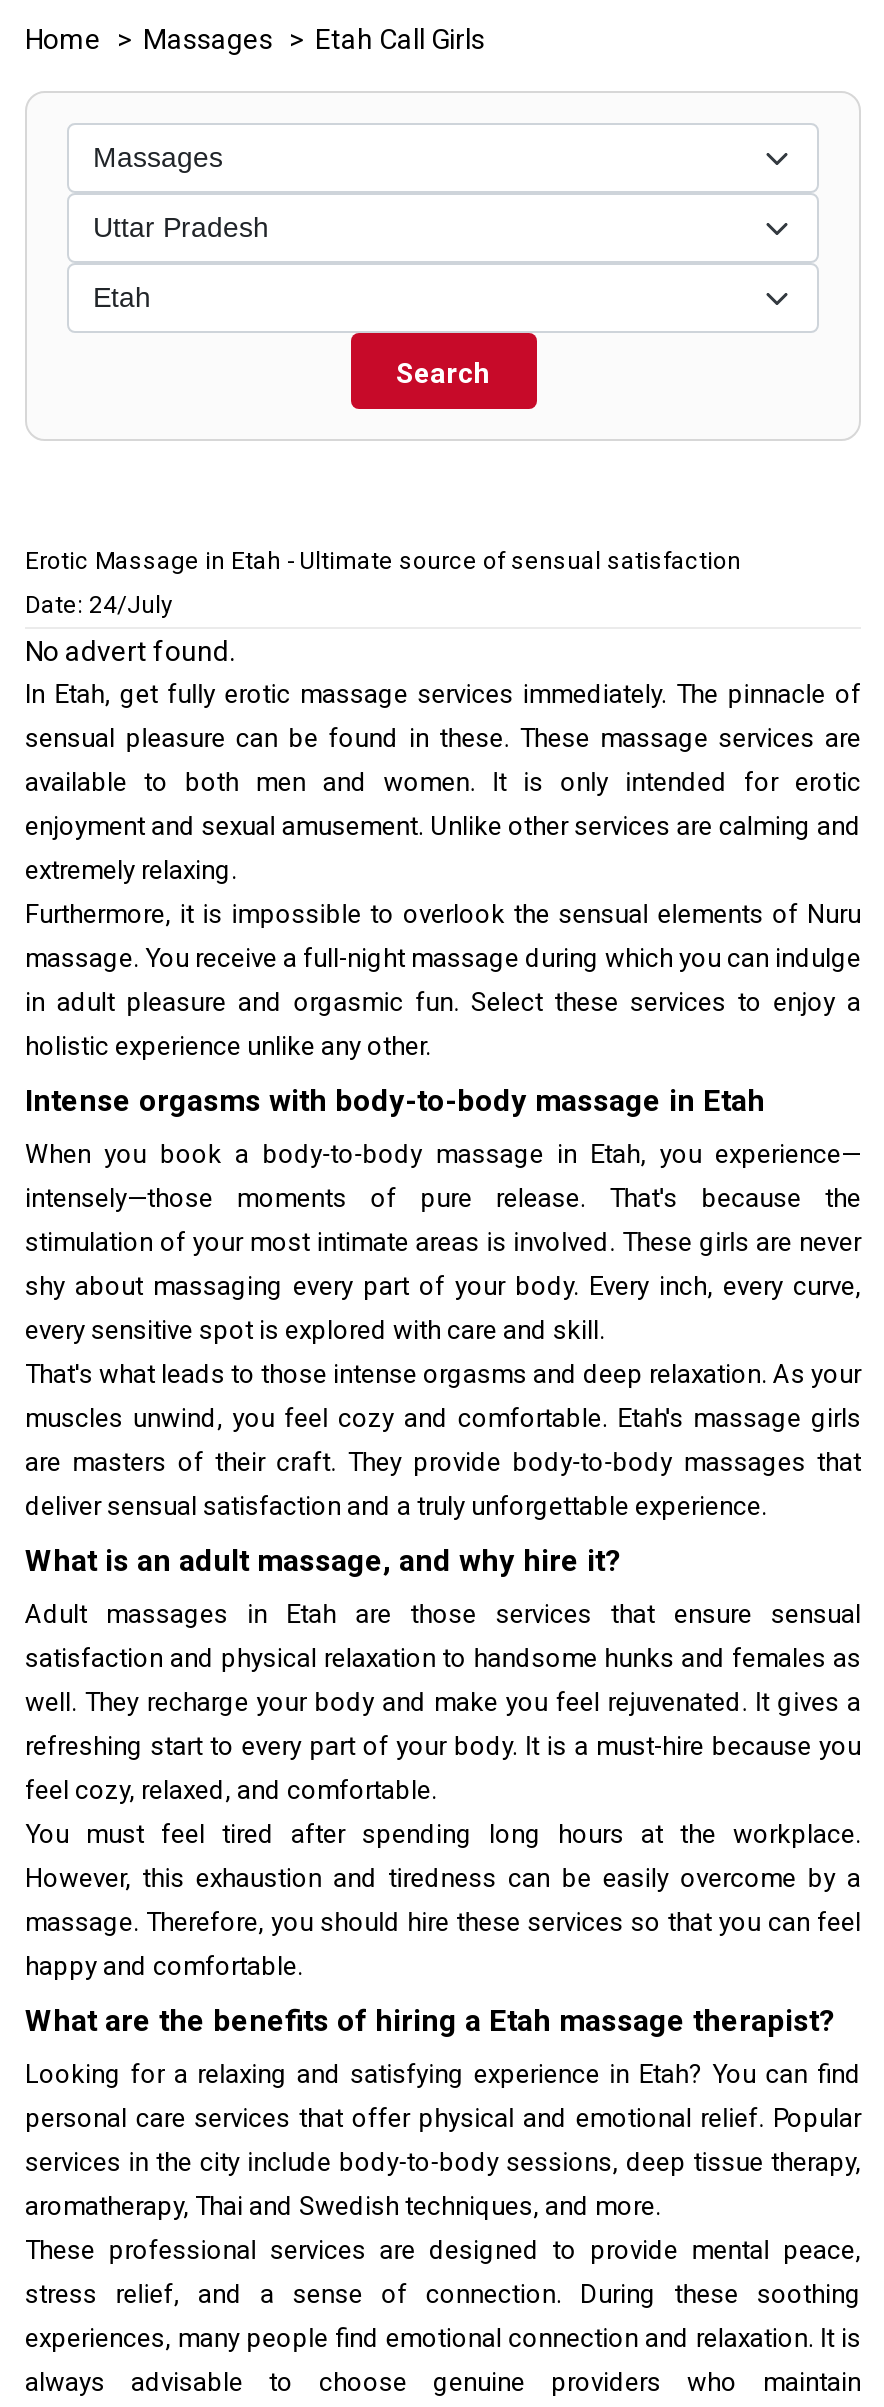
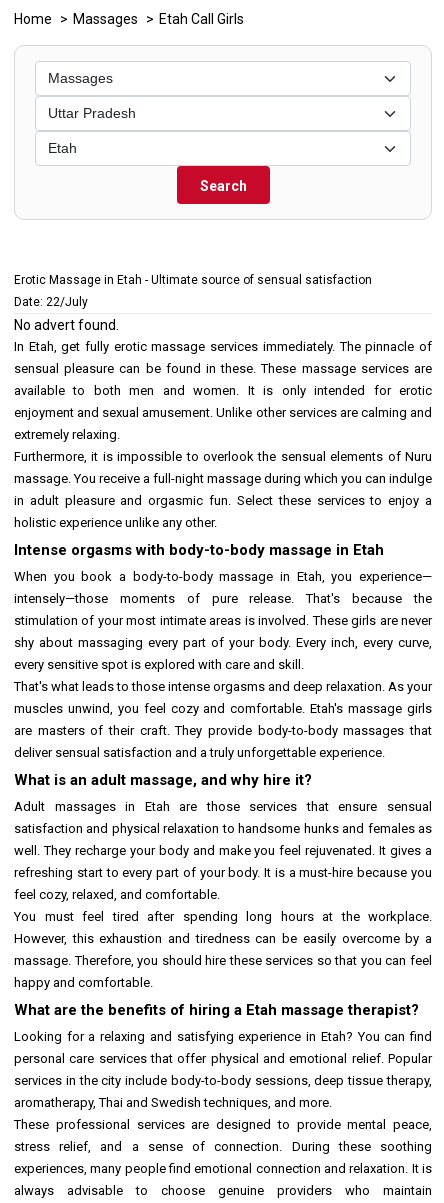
[25,591,173,619] Date: 24/July -> [14,295,88,309] Date: 22/July

